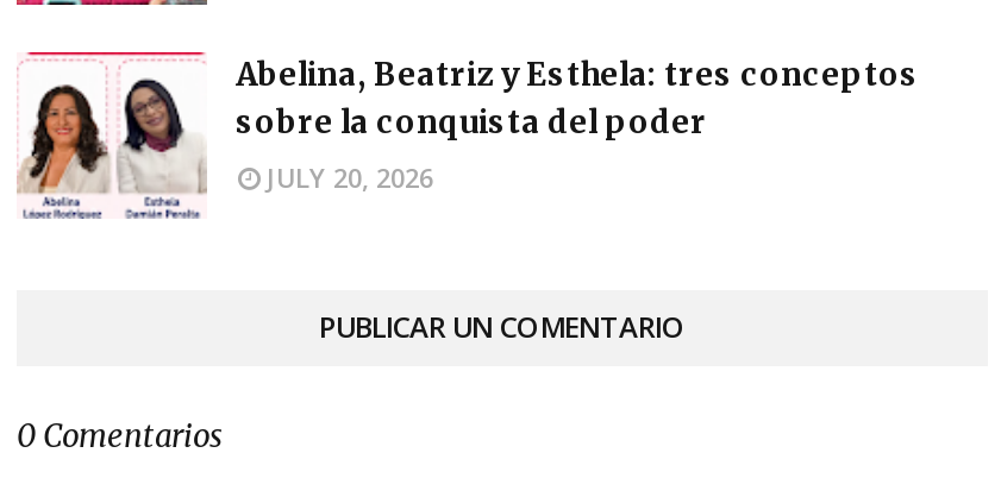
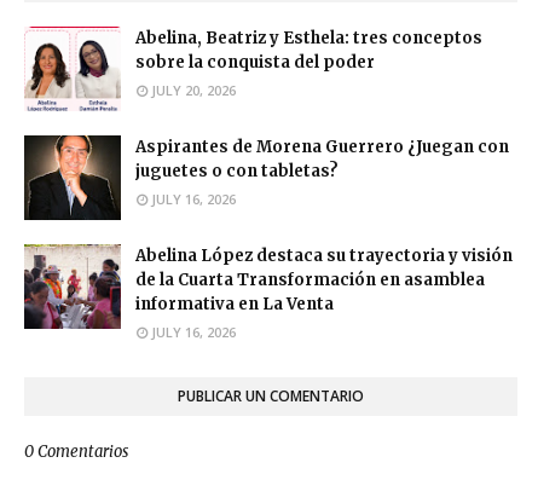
none -> [23,134,513,340] [image] | Aspirantes de Morena Guerrero ¿Juegan con | juguetes o con tabletas? | JULY 16, 2026 | Abelina López destaca su trayectoria y visión | de la Cuarta Transformación en asamblea | informativa en La Venta | JULY 16, 2026
none -> [23,243,121,330] [image]

